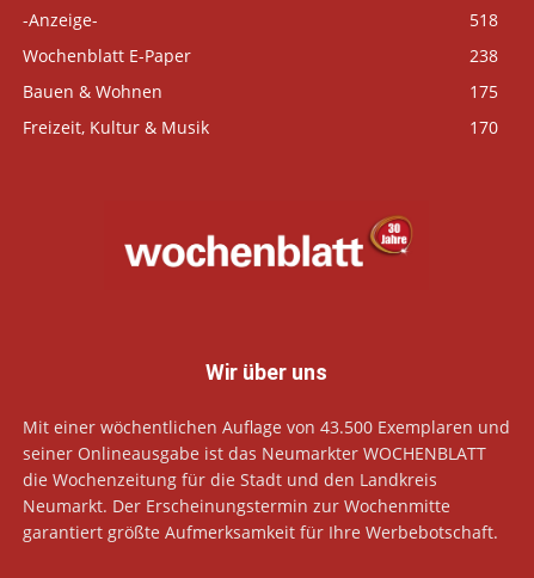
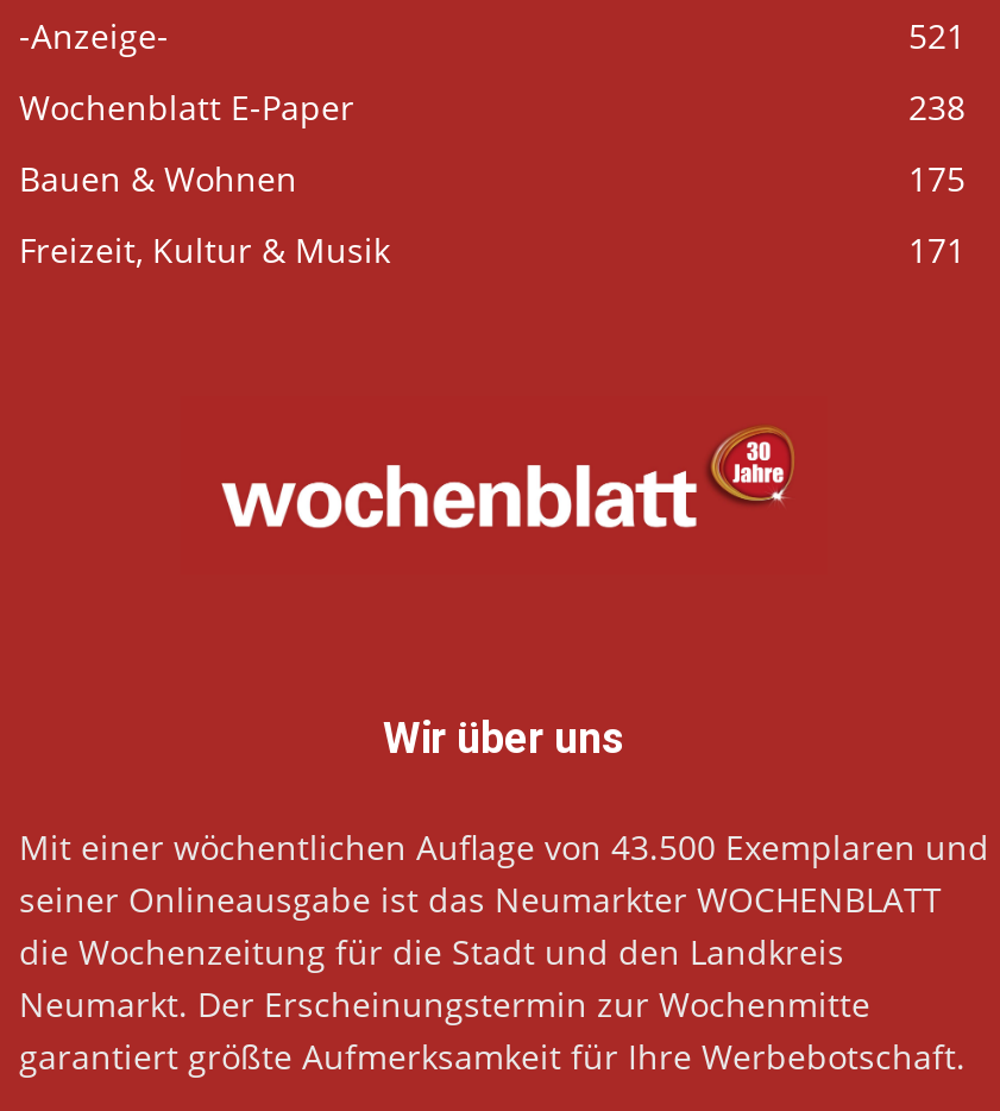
[469,8,498,30] 518 -> [908,13,966,58] 521
[469,115,498,138] 170 -> [908,227,966,272] 171

